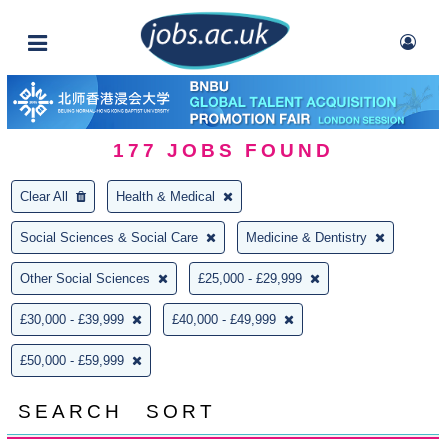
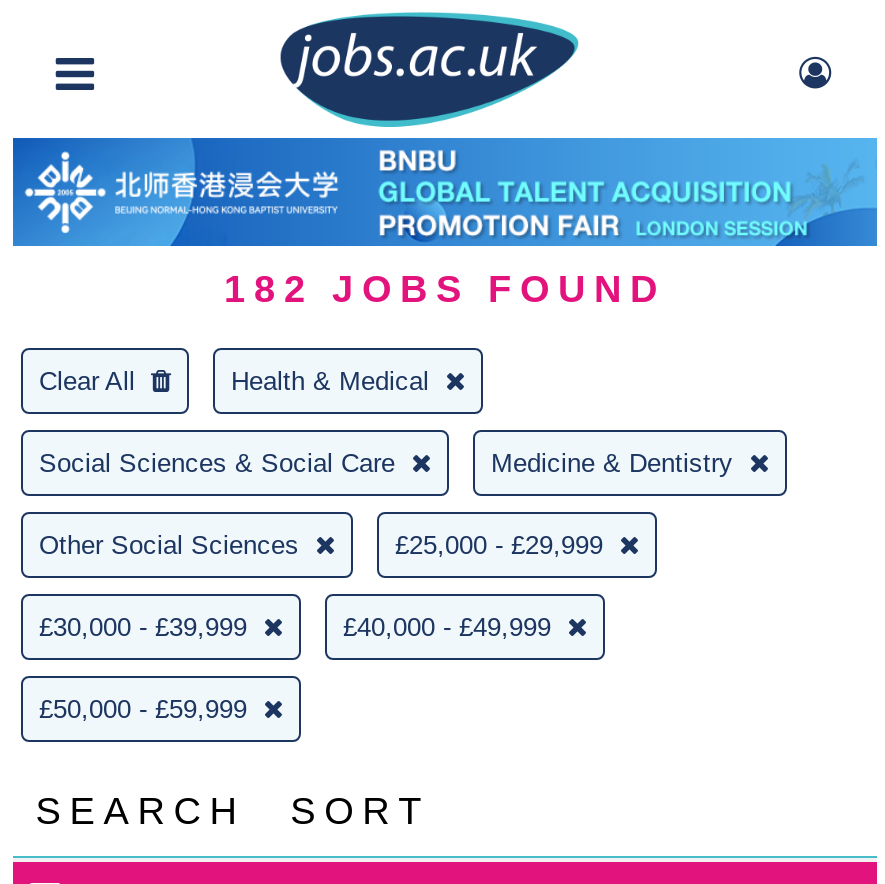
[112,140,333,161] 177 JOBS FOUND -> [224,267,666,309] 182 JOBS FOUND

